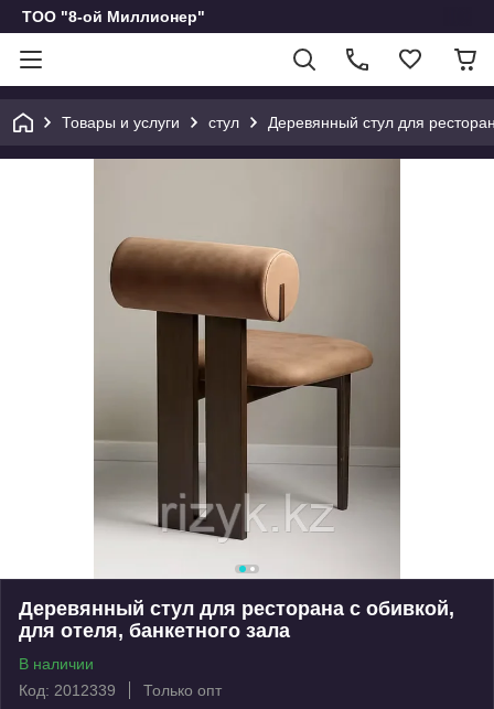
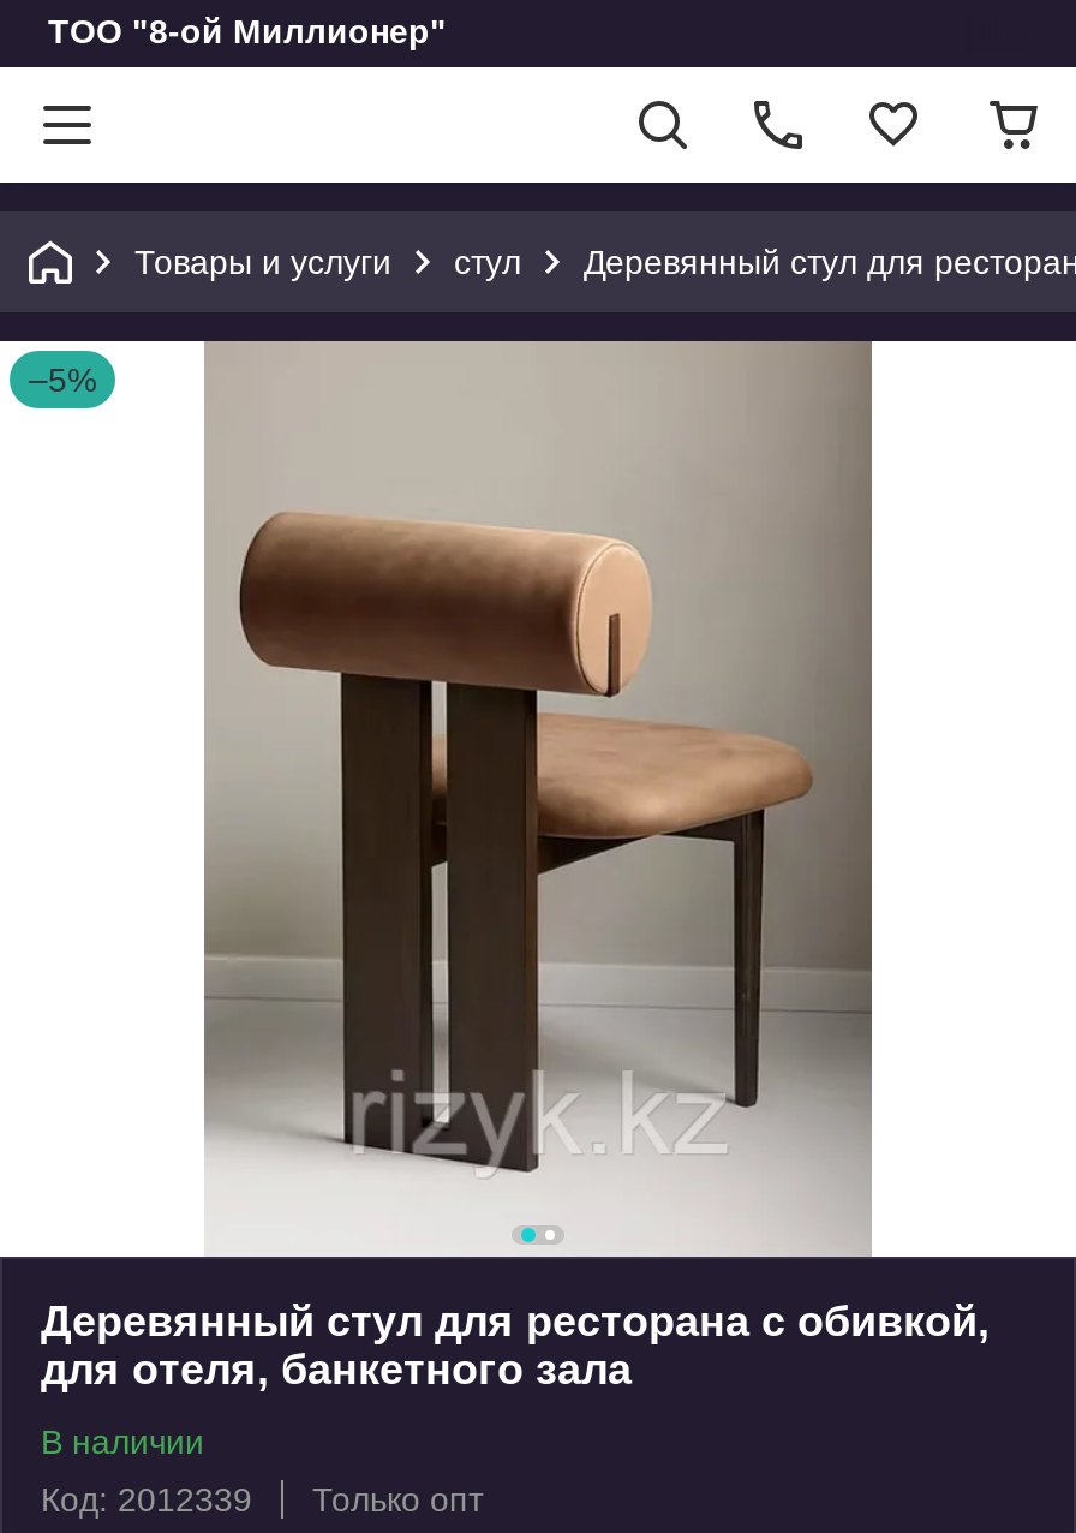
none -> [29,360,96,399] –5%

